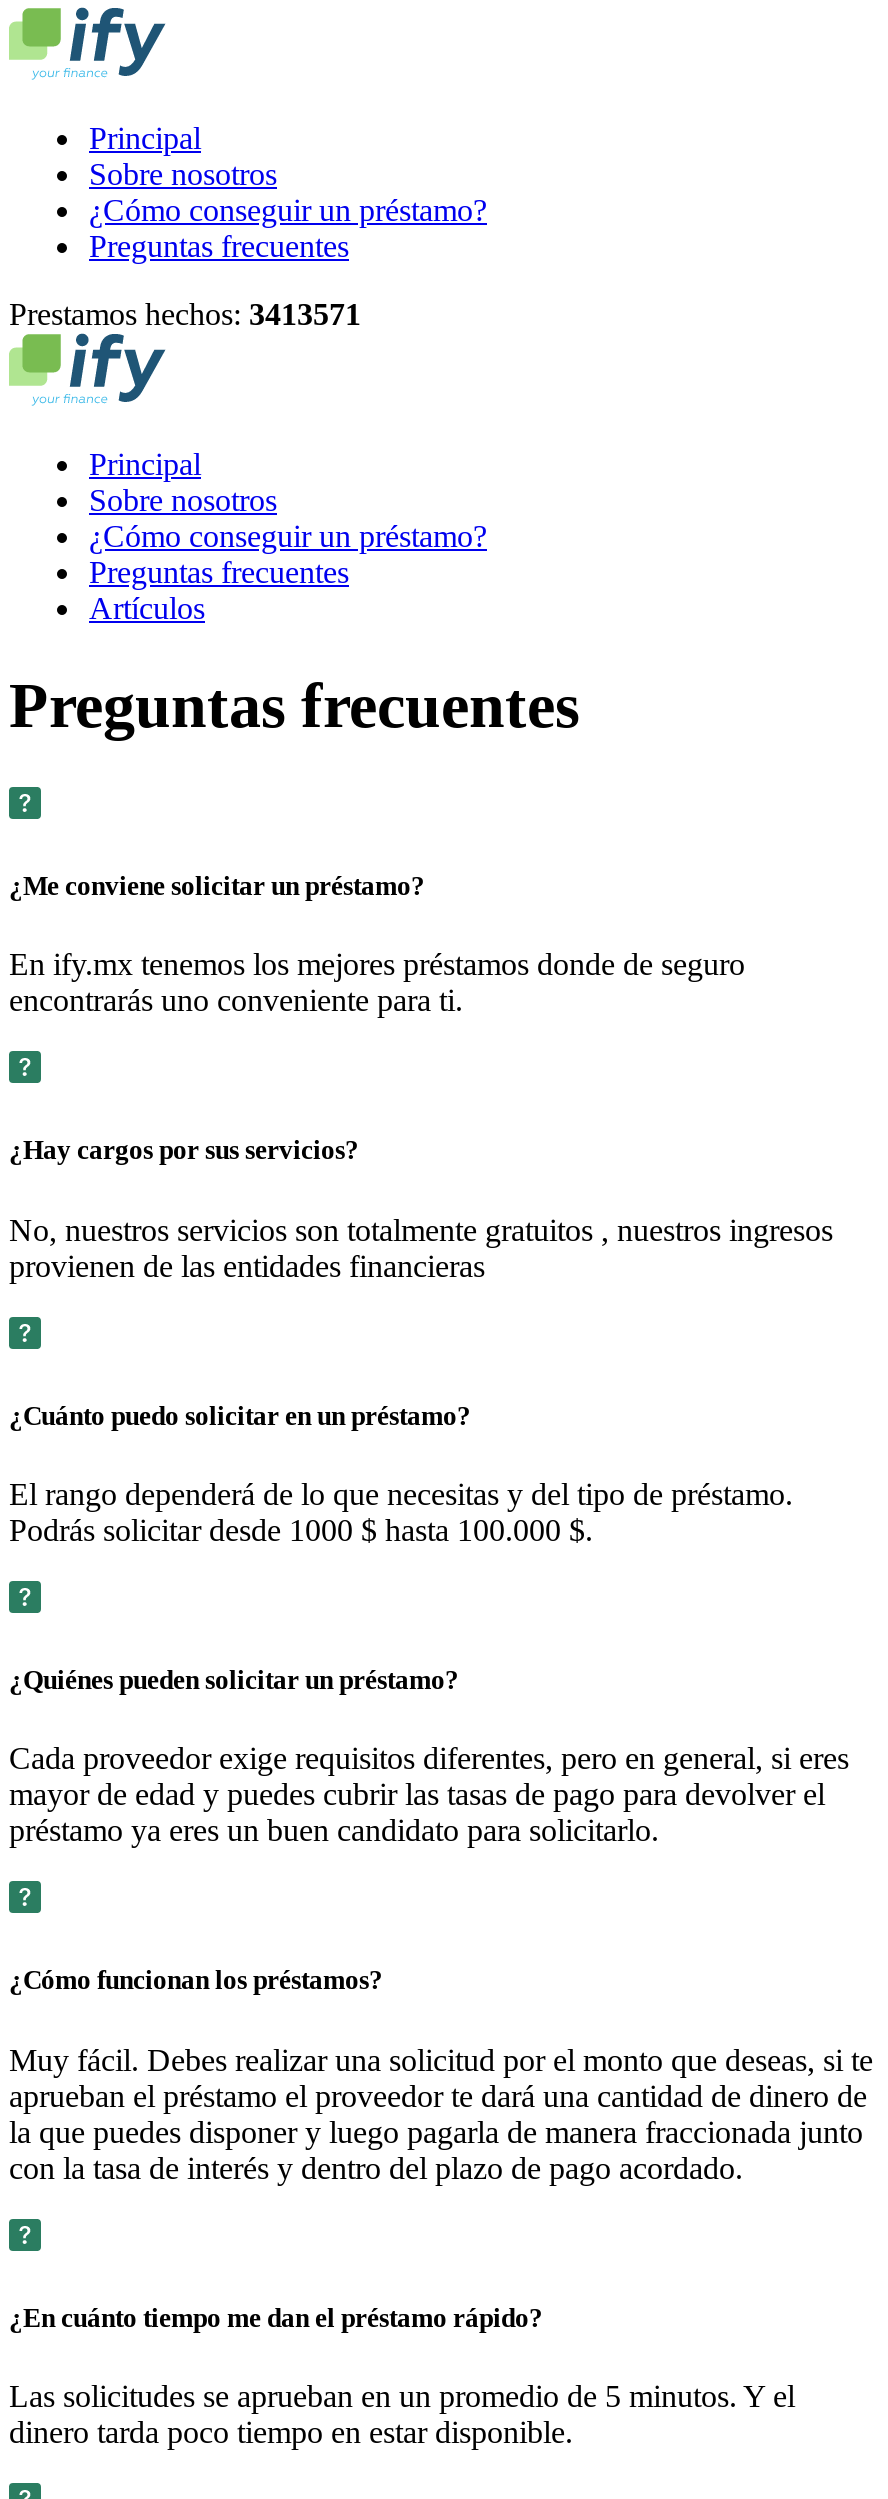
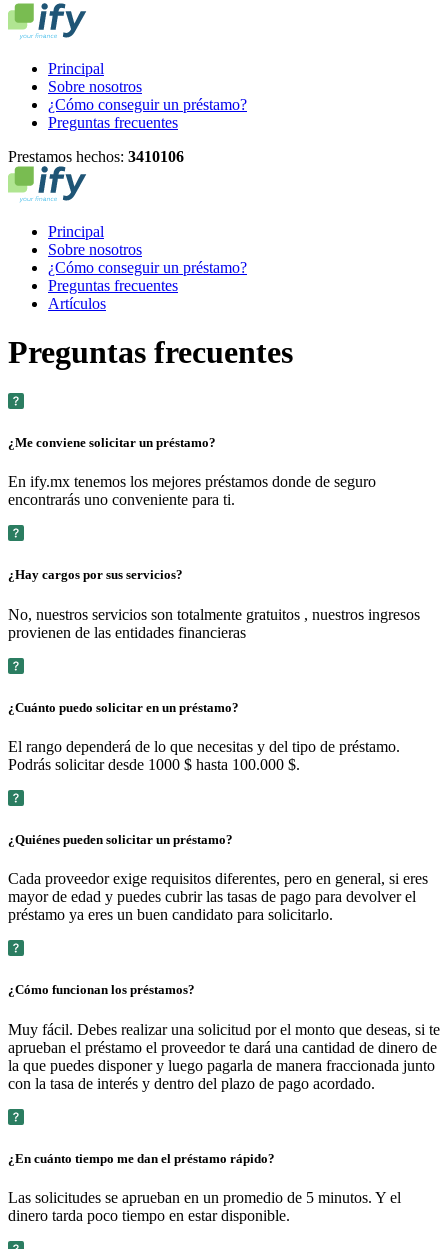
[9,297,361,331] Prestamos hechos: 3413571 -> [8,148,184,165] Prestamos hechos: 3410106

